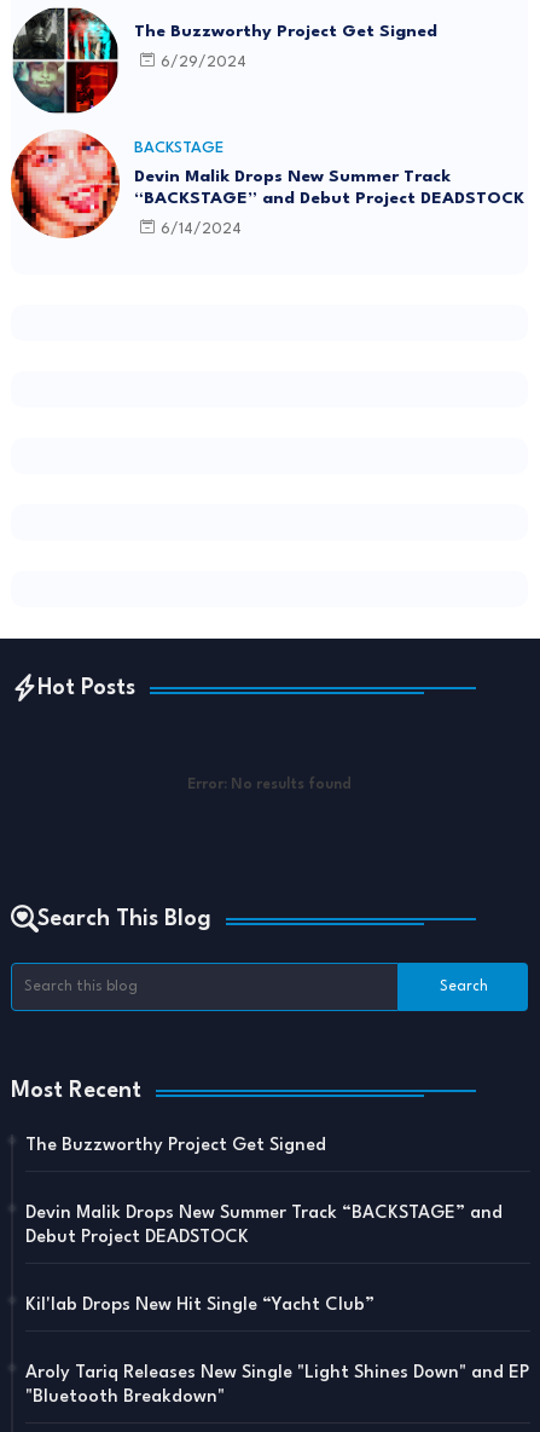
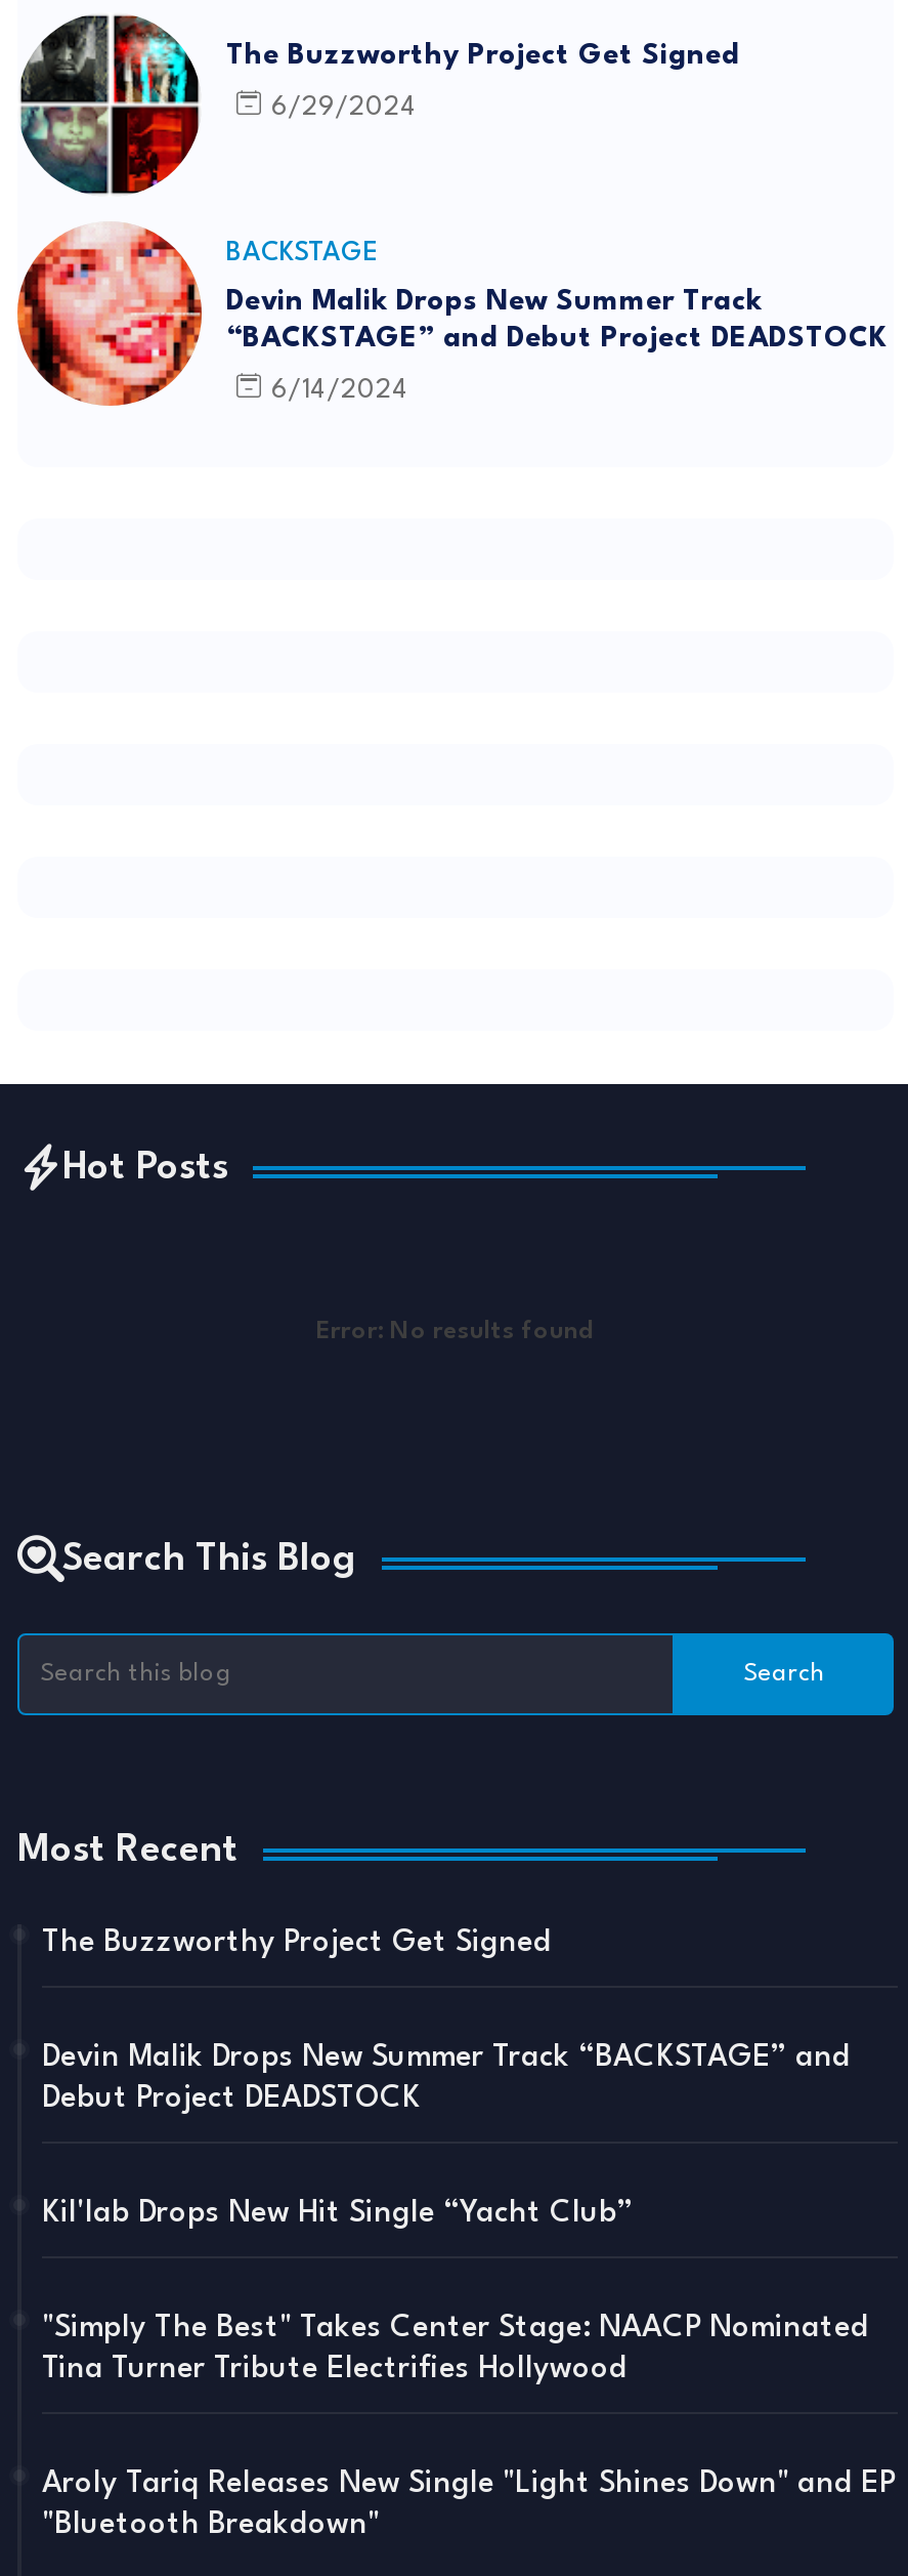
none -> [42,2315,869,2386] "Simply The Best" Takes Center Stage: NAACP Nominated | Tina Turner Tribute Electrifies Hollywood

